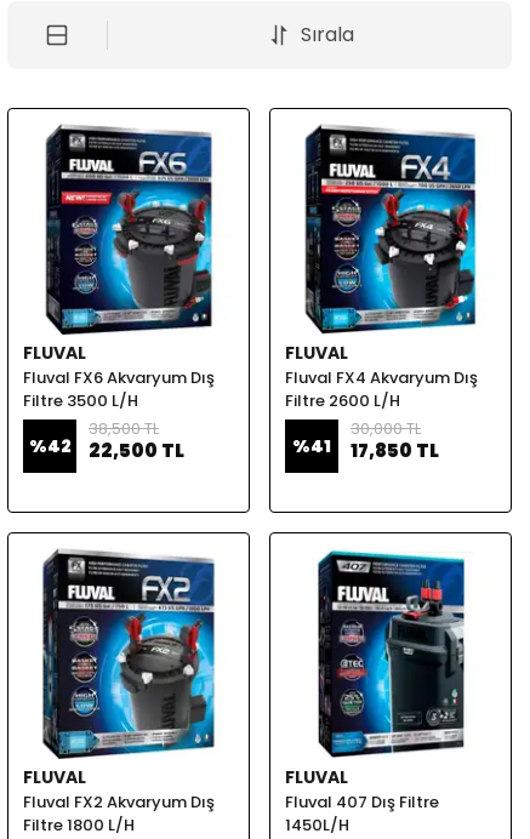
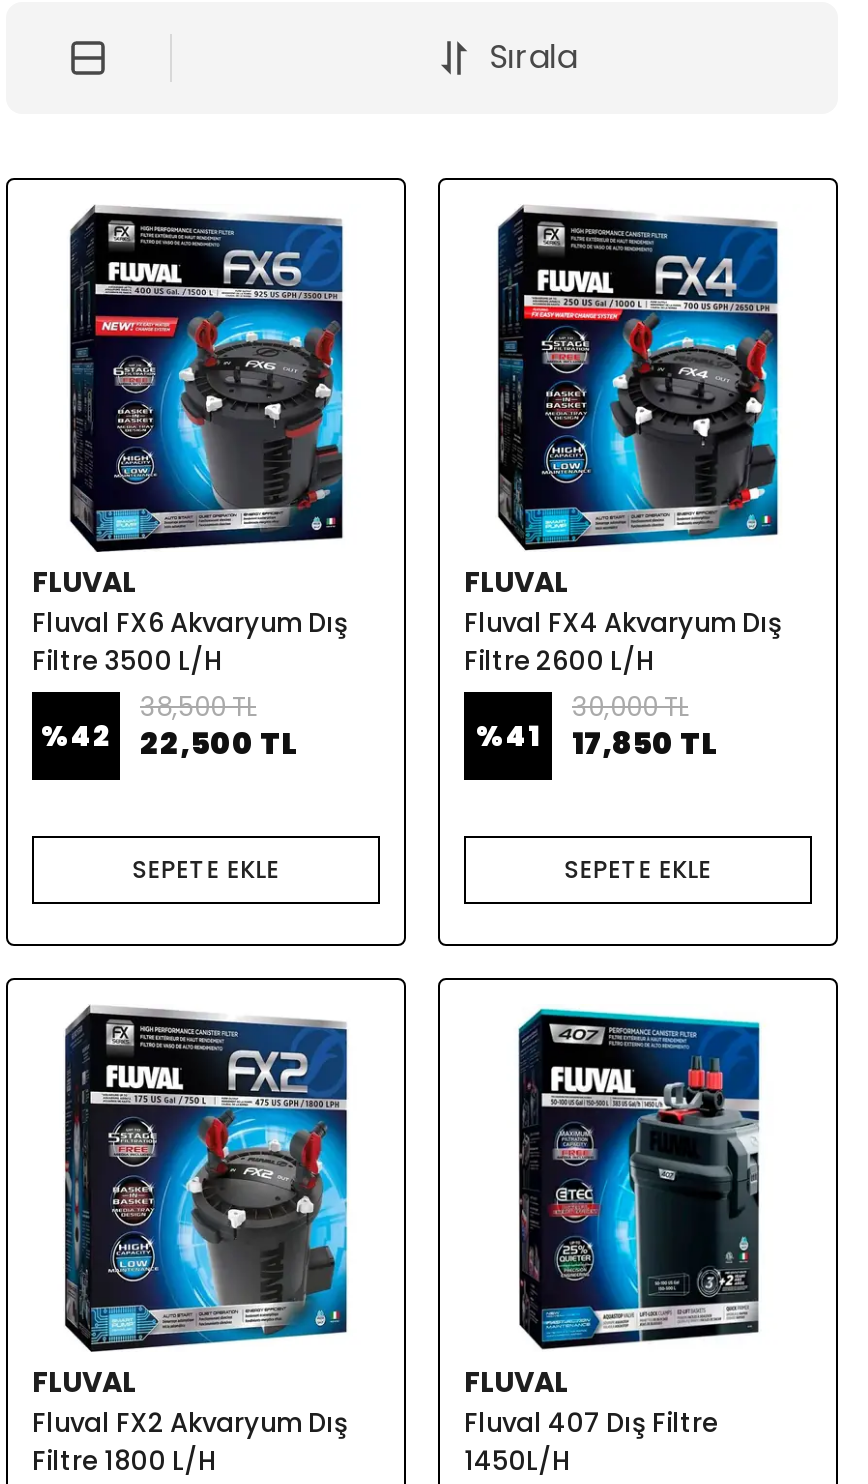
none -> [132,852,280,886] SEPETE EKLE
none -> [564,852,712,886] SEPETE EKLE

